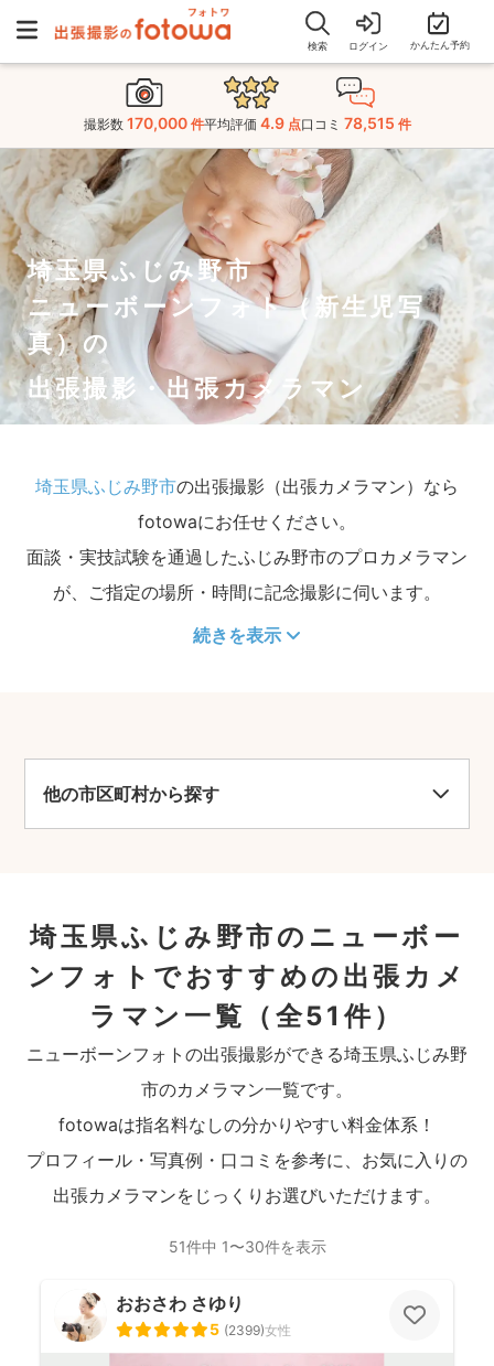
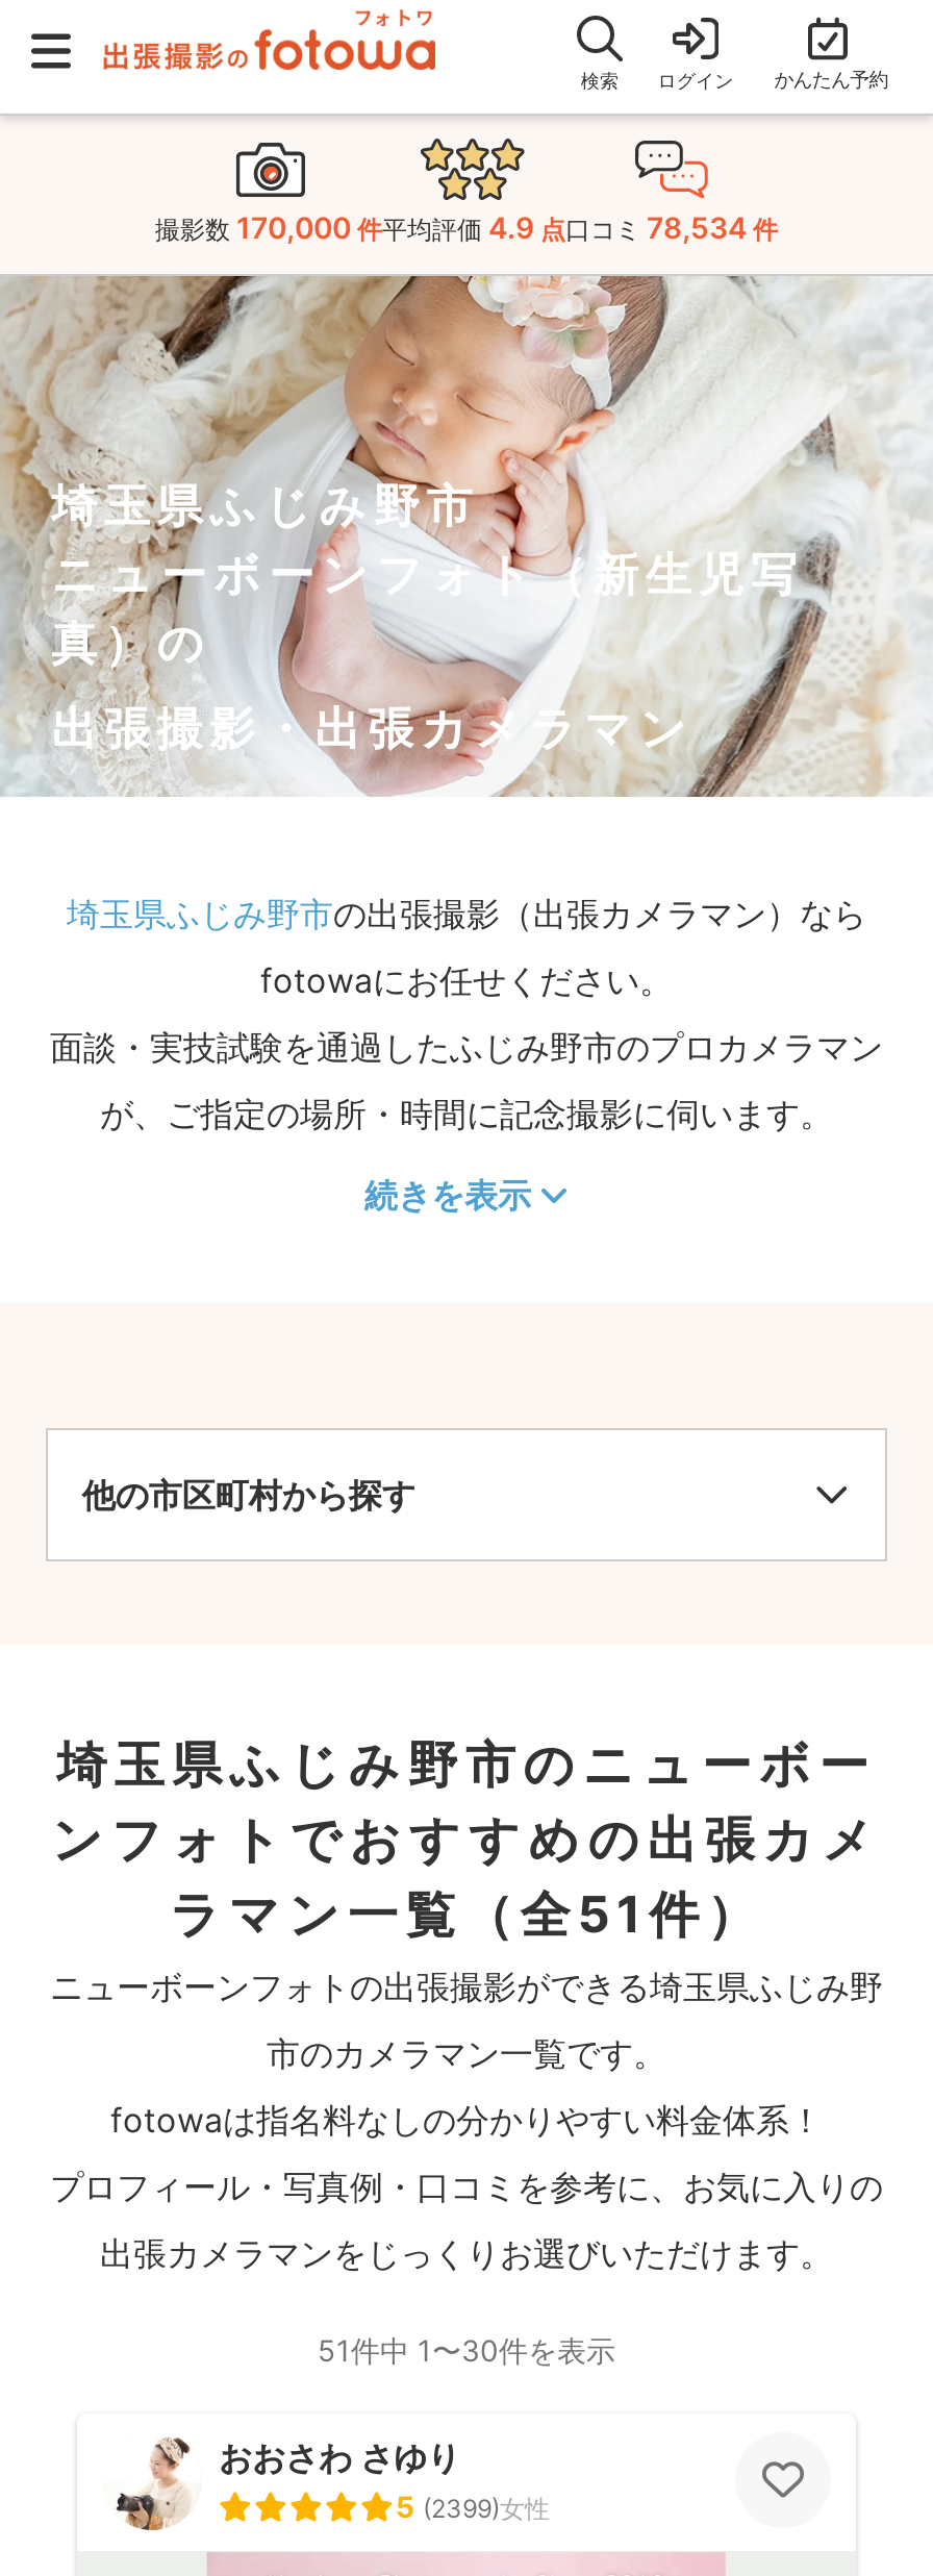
[83,114,411,132] 撮影数 170,000 件平均評価 4.9 点口コミ 78,515 件 -> [155,209,778,245] 撮影数 170,000 件平均評価 4.9 点口コミ 78,534 件

